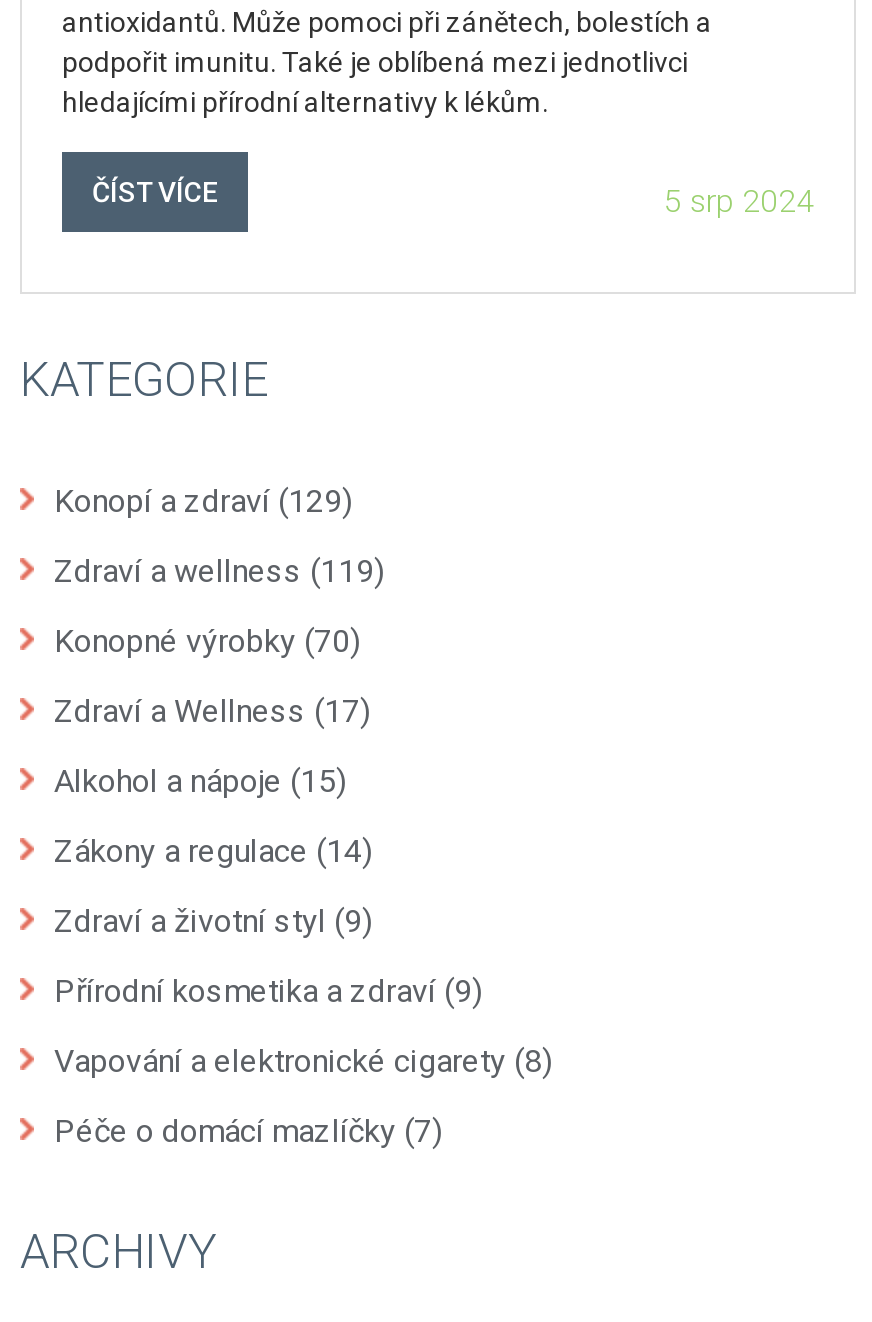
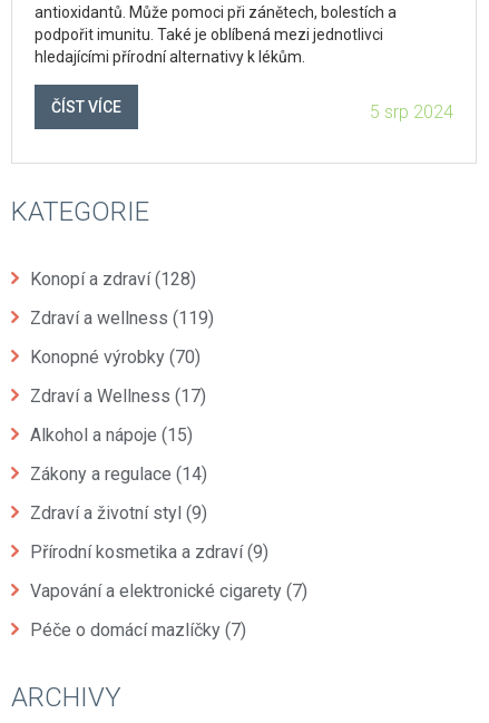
[54,481,352,519] Konopí a zdraví (129) -> [30,268,196,289] Konopí a zdraví (128)
[54,1041,552,1079] Vapování a elektronické cigarety (8) -> [30,580,307,601] Vapování a elektronické cigarety (7)

